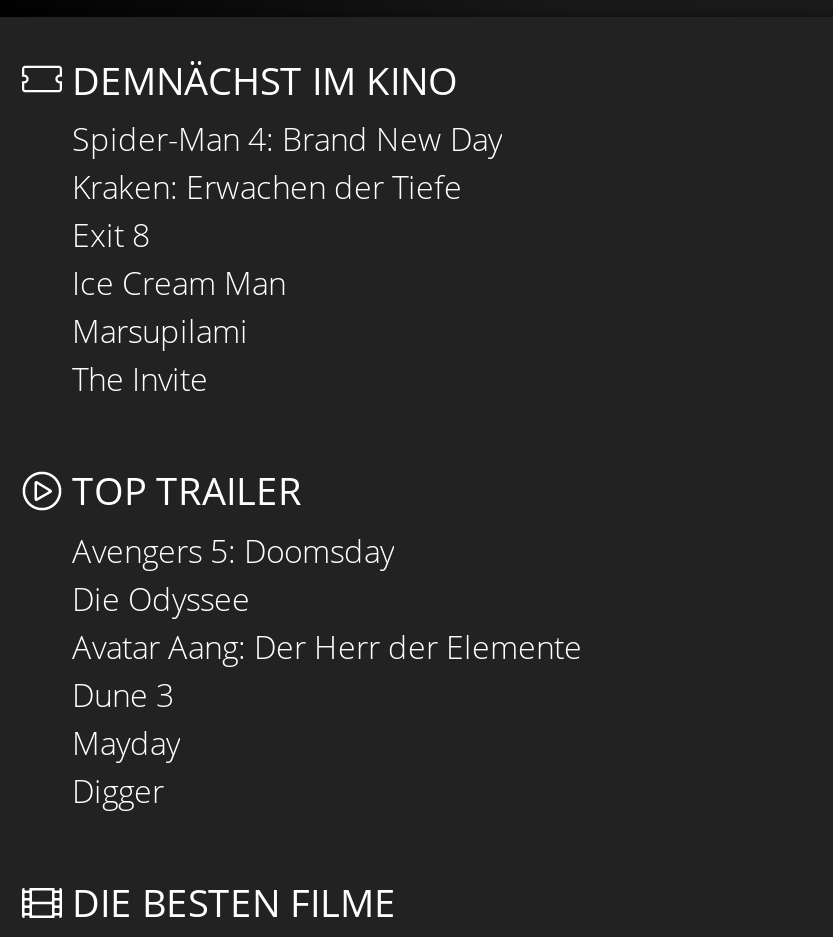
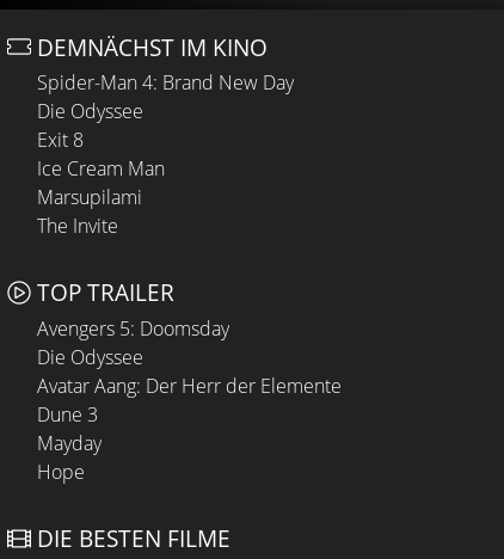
[72,166,462,210] Kraken: Erwachen der Tiefe -> [37,98,143,125] Die Odyssee
[72,769,164,813] Digger -> [37,459,85,485] Hope

